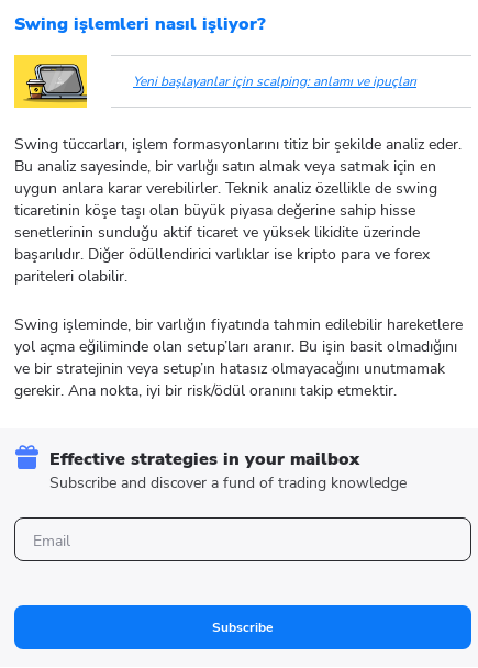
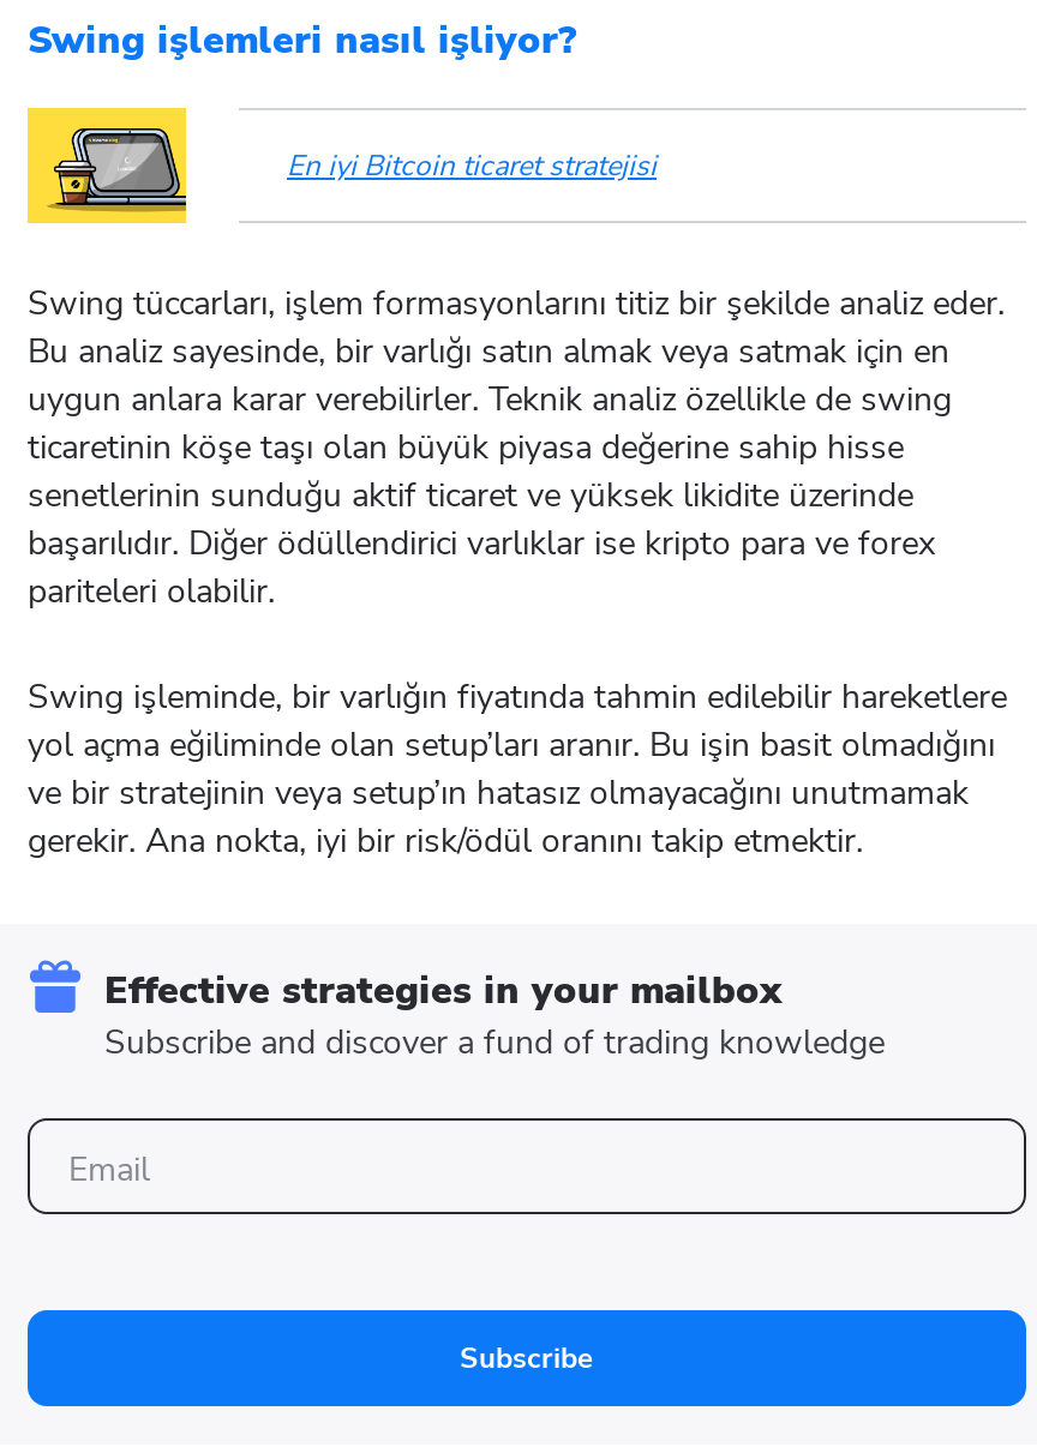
[133,73,416,90] Yeni başlayanlar için scalping: anlamı ve ipuçları -> [287,146,657,185] En iyi Bitcoin ticaret stratejisi

